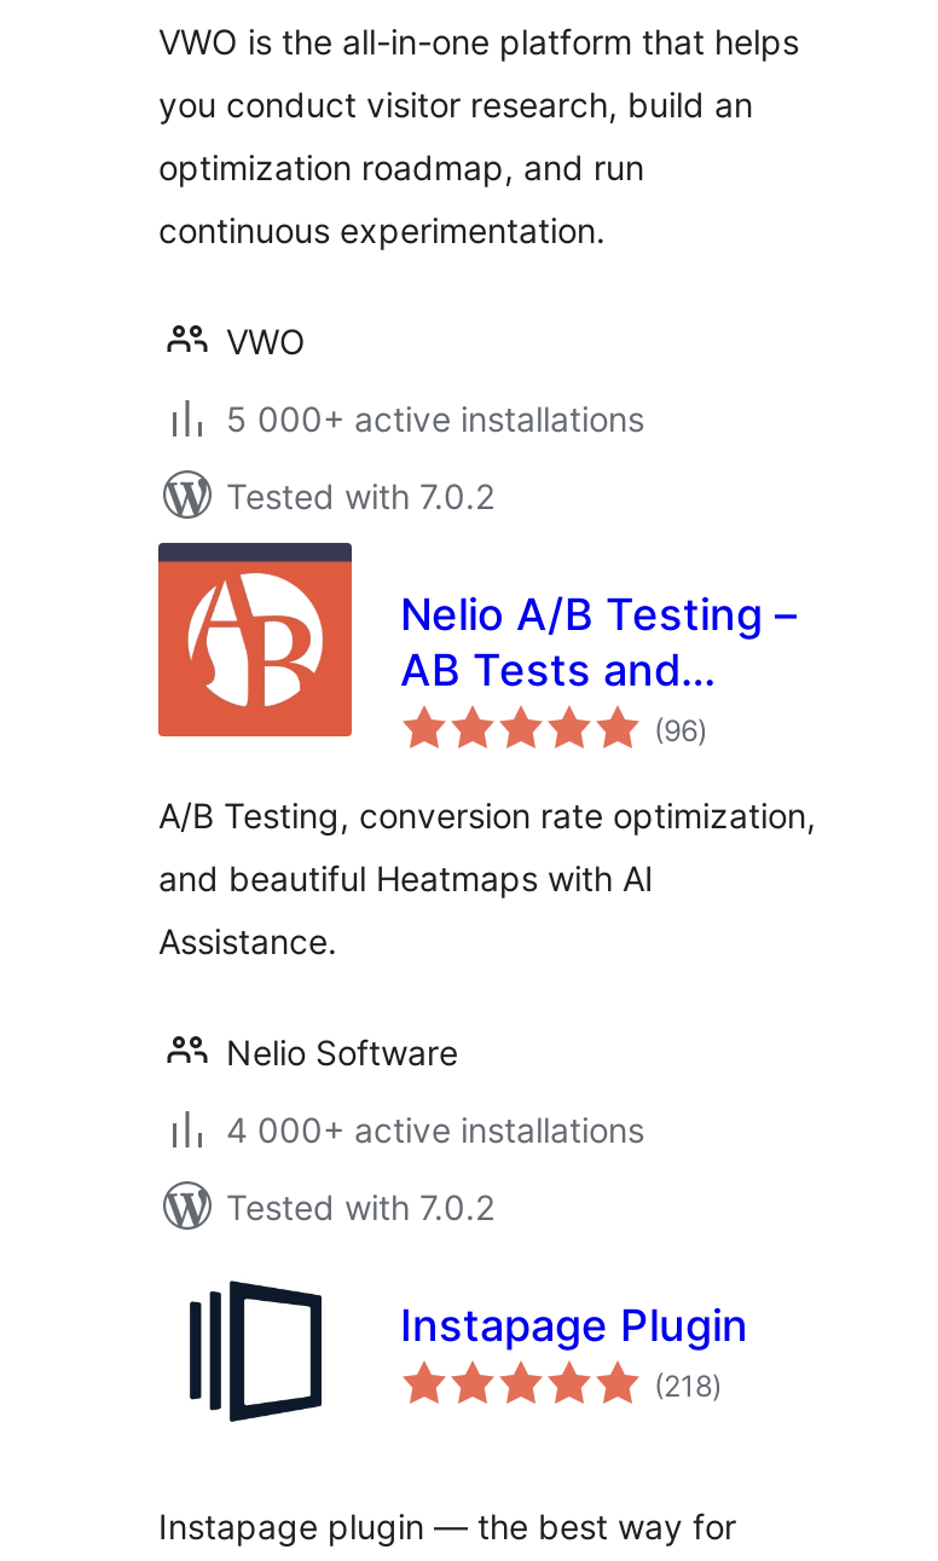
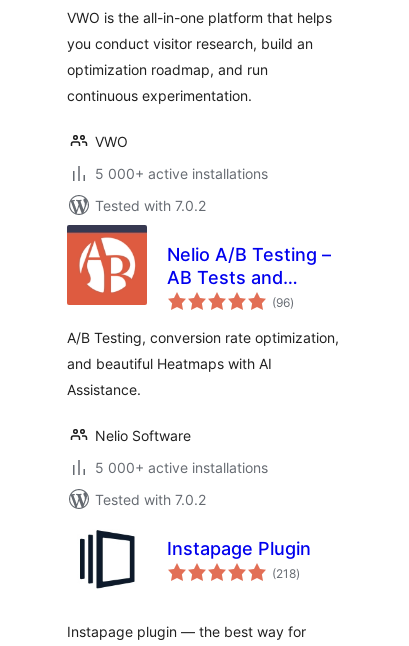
[226,1109,644,1150] 4 000+ active installations -> [95,459,268,476] 5 000+ active installations

